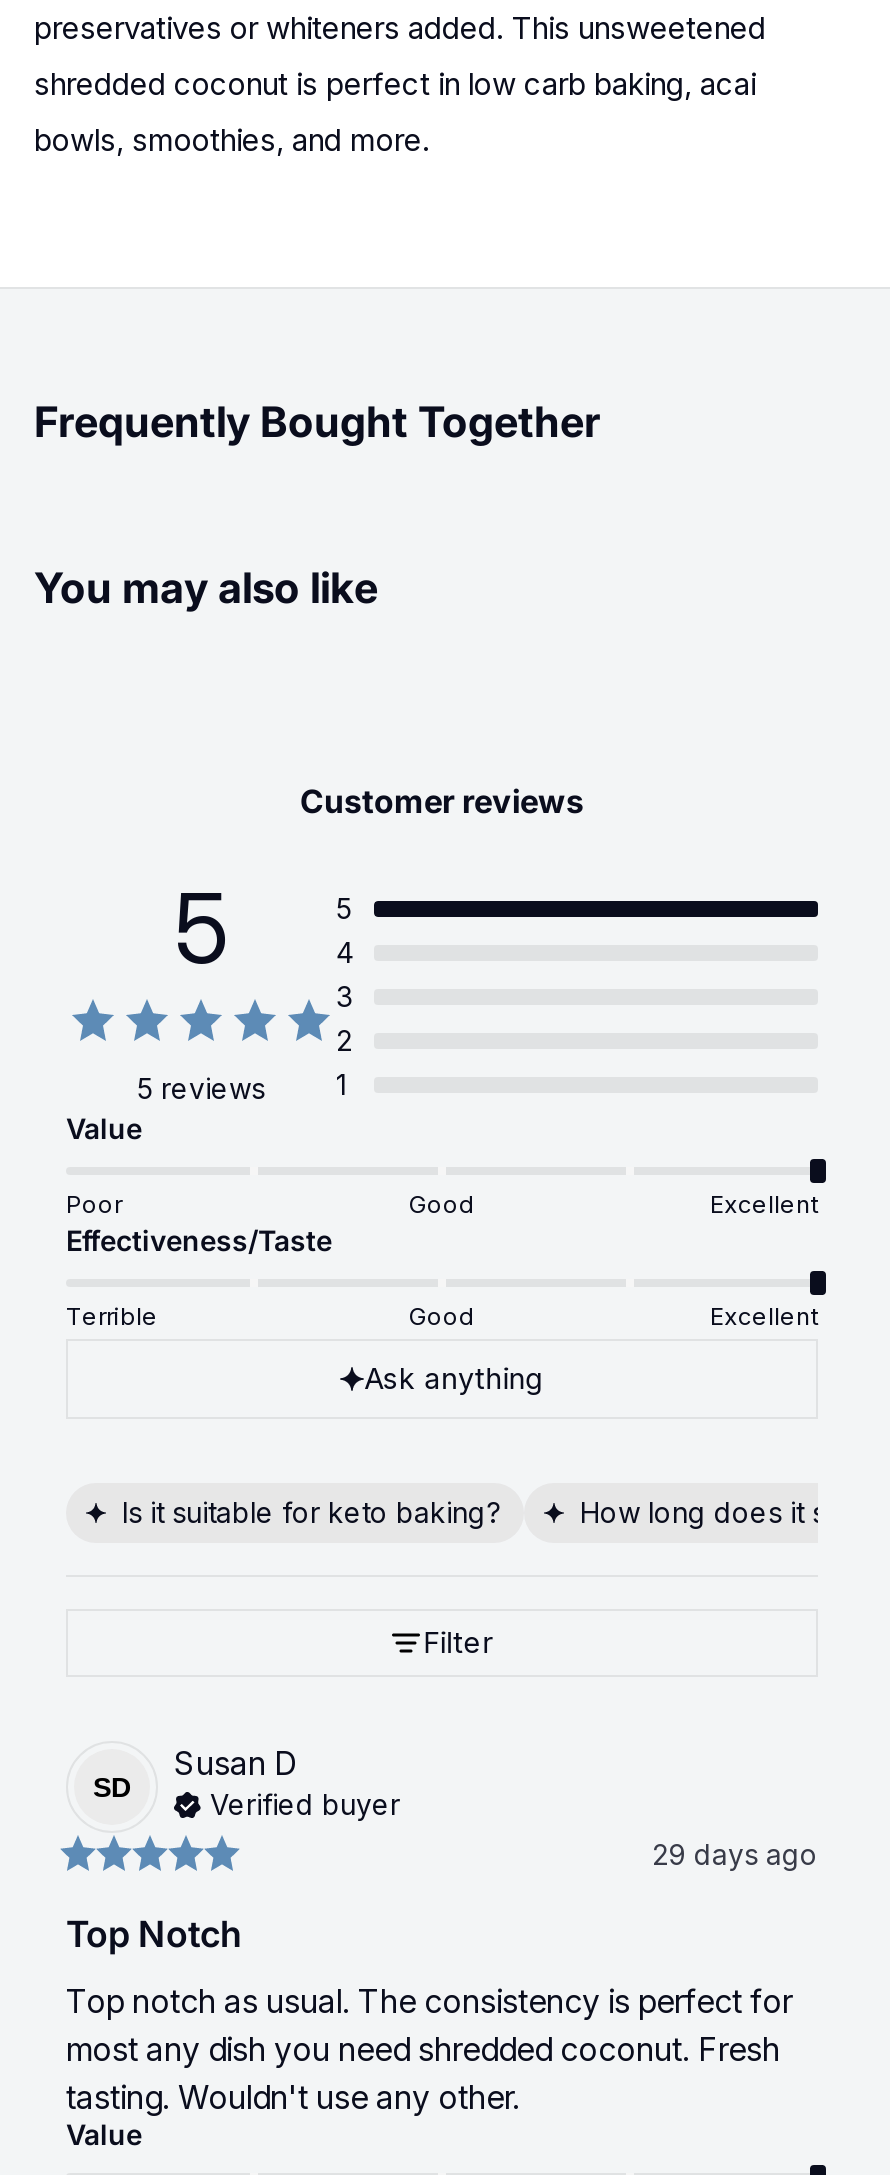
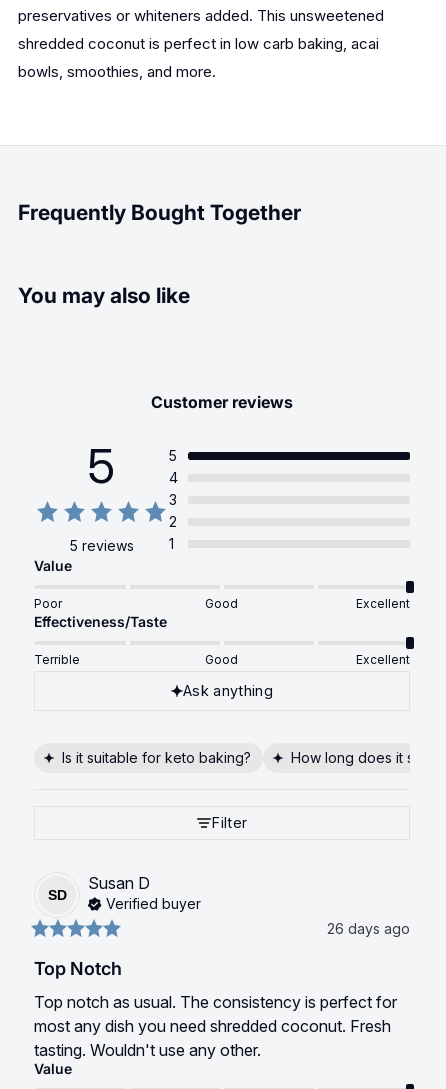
[652,1837,818,1871] 29 days ago -> [327,920,410,937] 26 days ago

